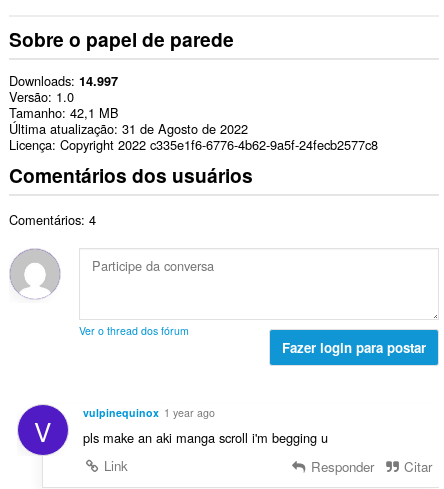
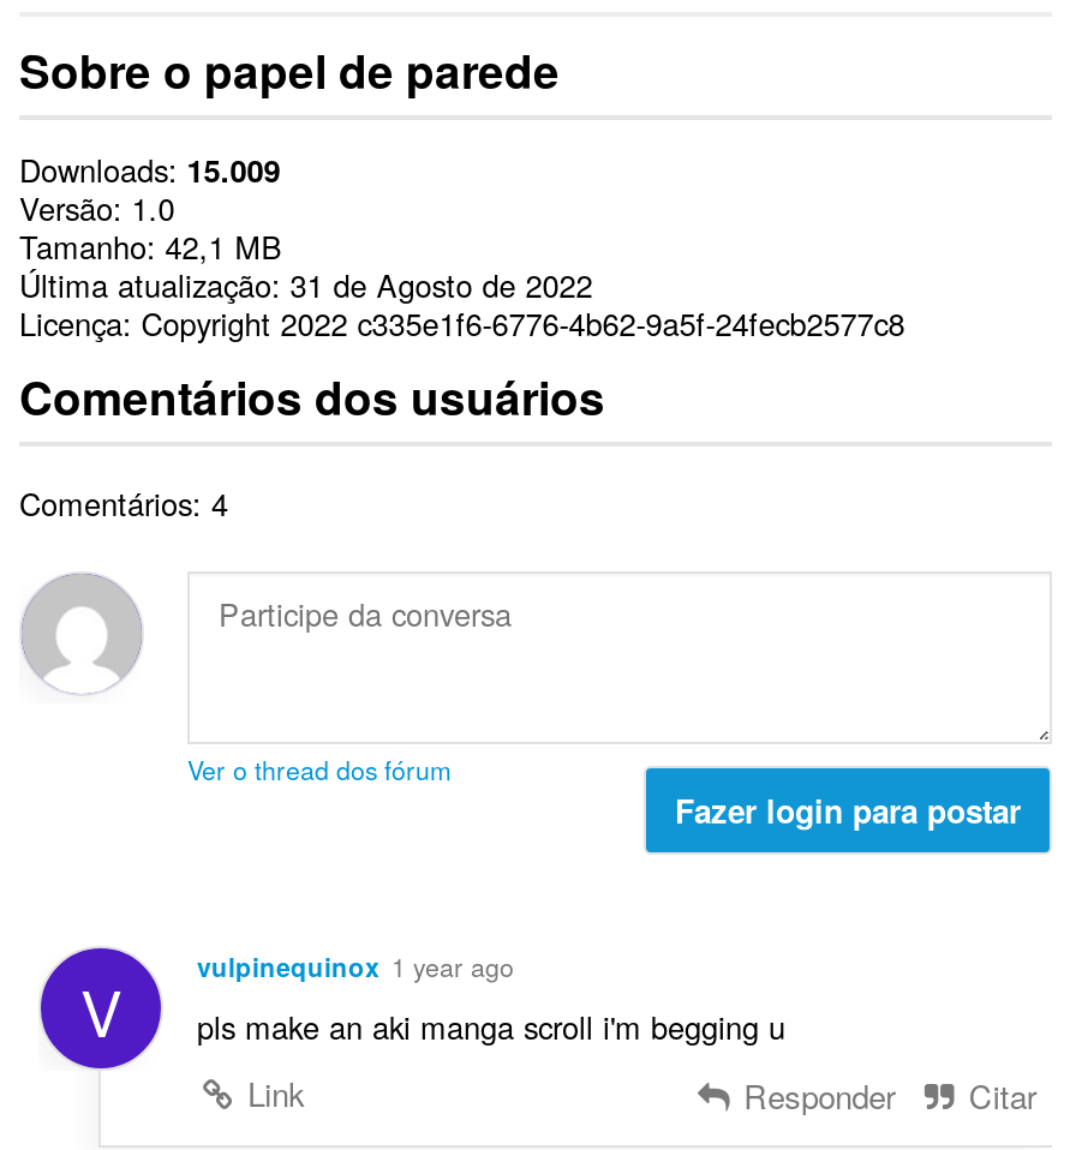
[9,71,118,90] Downloads 14.997 -> [19,146,281,192] Downloads 15.009

